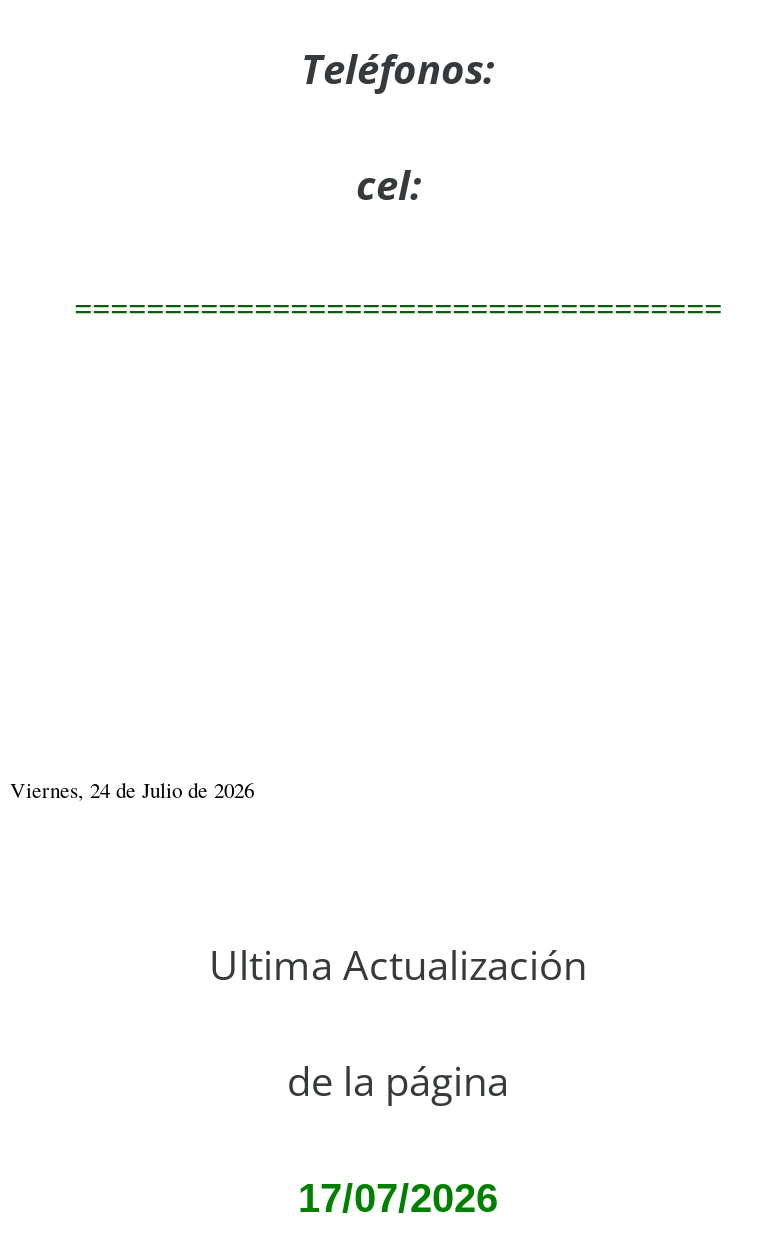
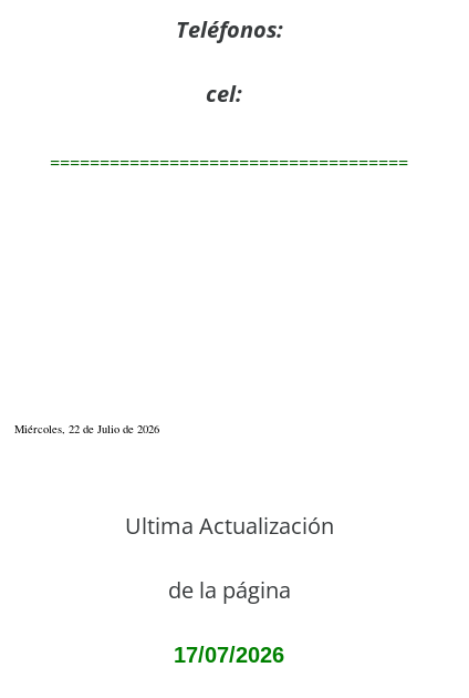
[10,776,254,804] Viernes, 24 de Julio de 2026 -> [14,421,159,437] Miércoles, 22 de Julio de 2026

